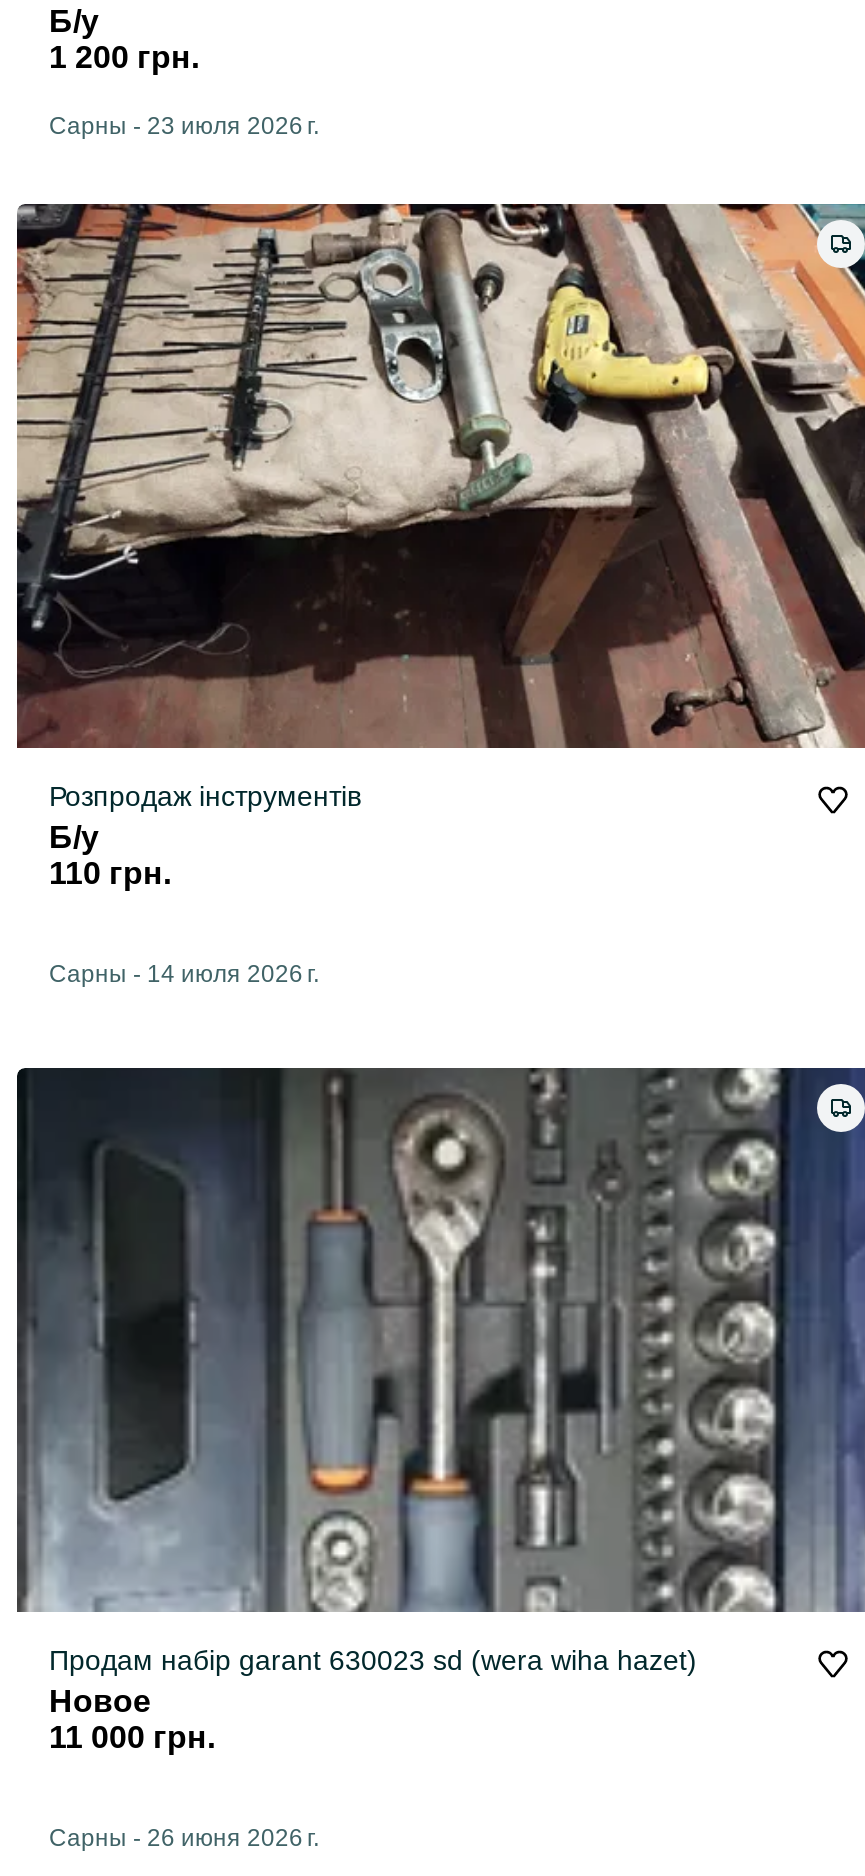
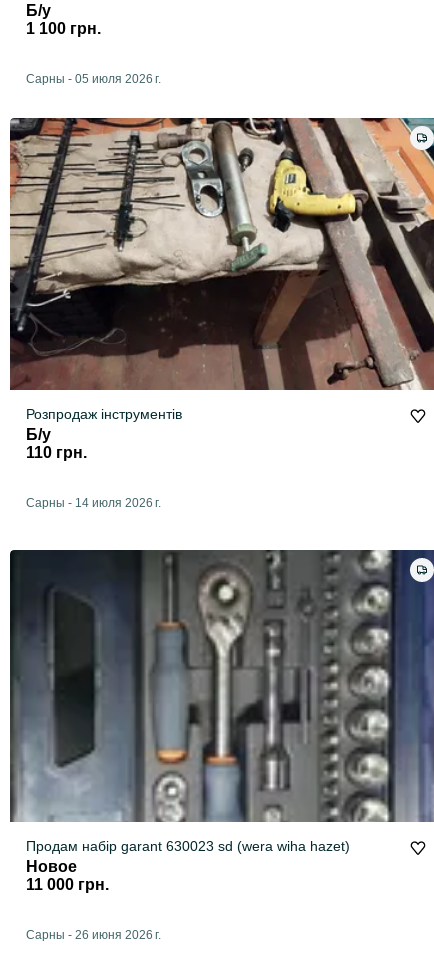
[49,41,199,75] 1 200 грн. -> [26,20,101,37] 1 100 грн.
[49,113,319,141] Сарны - 23 июля 2026 г. -> [26,72,161,86] Сарны - 05 июля 2026 г.

